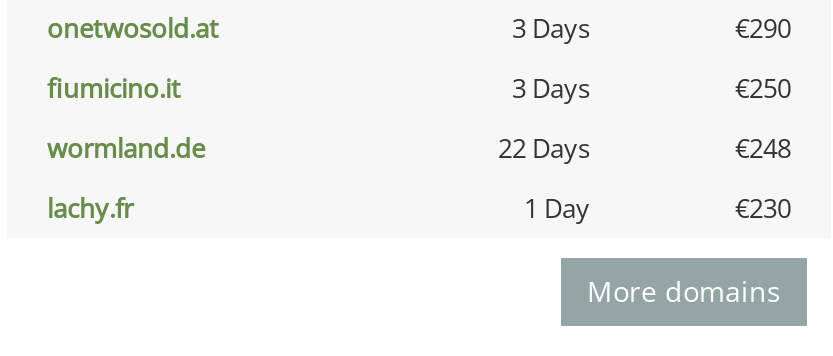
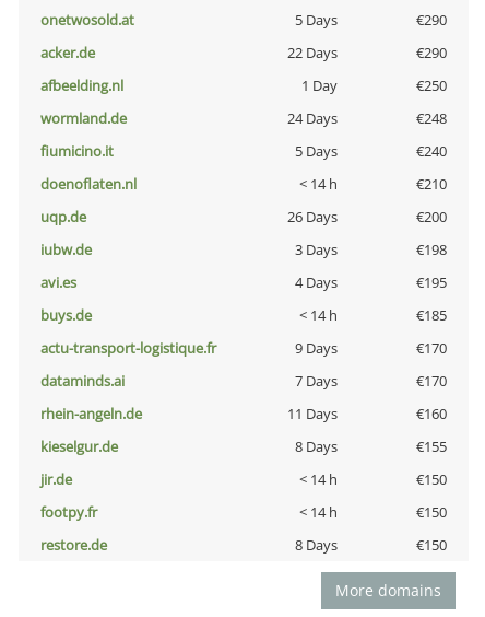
[512,10,590,46] 3 Days -> [294,10,337,30] 5 Days
[47,70,590,106] fiumicino.it | 3 Days -> [40,43,447,95] acker.de | 22 Days | €290 | afbeelding.nl | 1 Day
[498,130,590,166] 22 Days -> [287,108,337,128] 24 Days
[47,190,791,226] lachy.fr | 1 Day | €230 -> [40,141,447,555] fiumicino.it | 5 Days | €240 | doenoflaten.nl | < 14 h | €210 | uqp.de | 26 Days | €200 | iubw.de | 3 Days | €198 | avi.es | 4 Days | €195 | buys.de | < 14 h | €185 | actu-transport-logistique.fr | 9 Days | €170 | dataminds.ai | 7 Days | €170 | rhein-angeln.de | 11 Days | €160 | kieselgur.de | 8 Days | €155 | jir.de | < 14 h | €150 | footpy.fr | < 14 h | €150 | restore.de | 8 Days | €150

